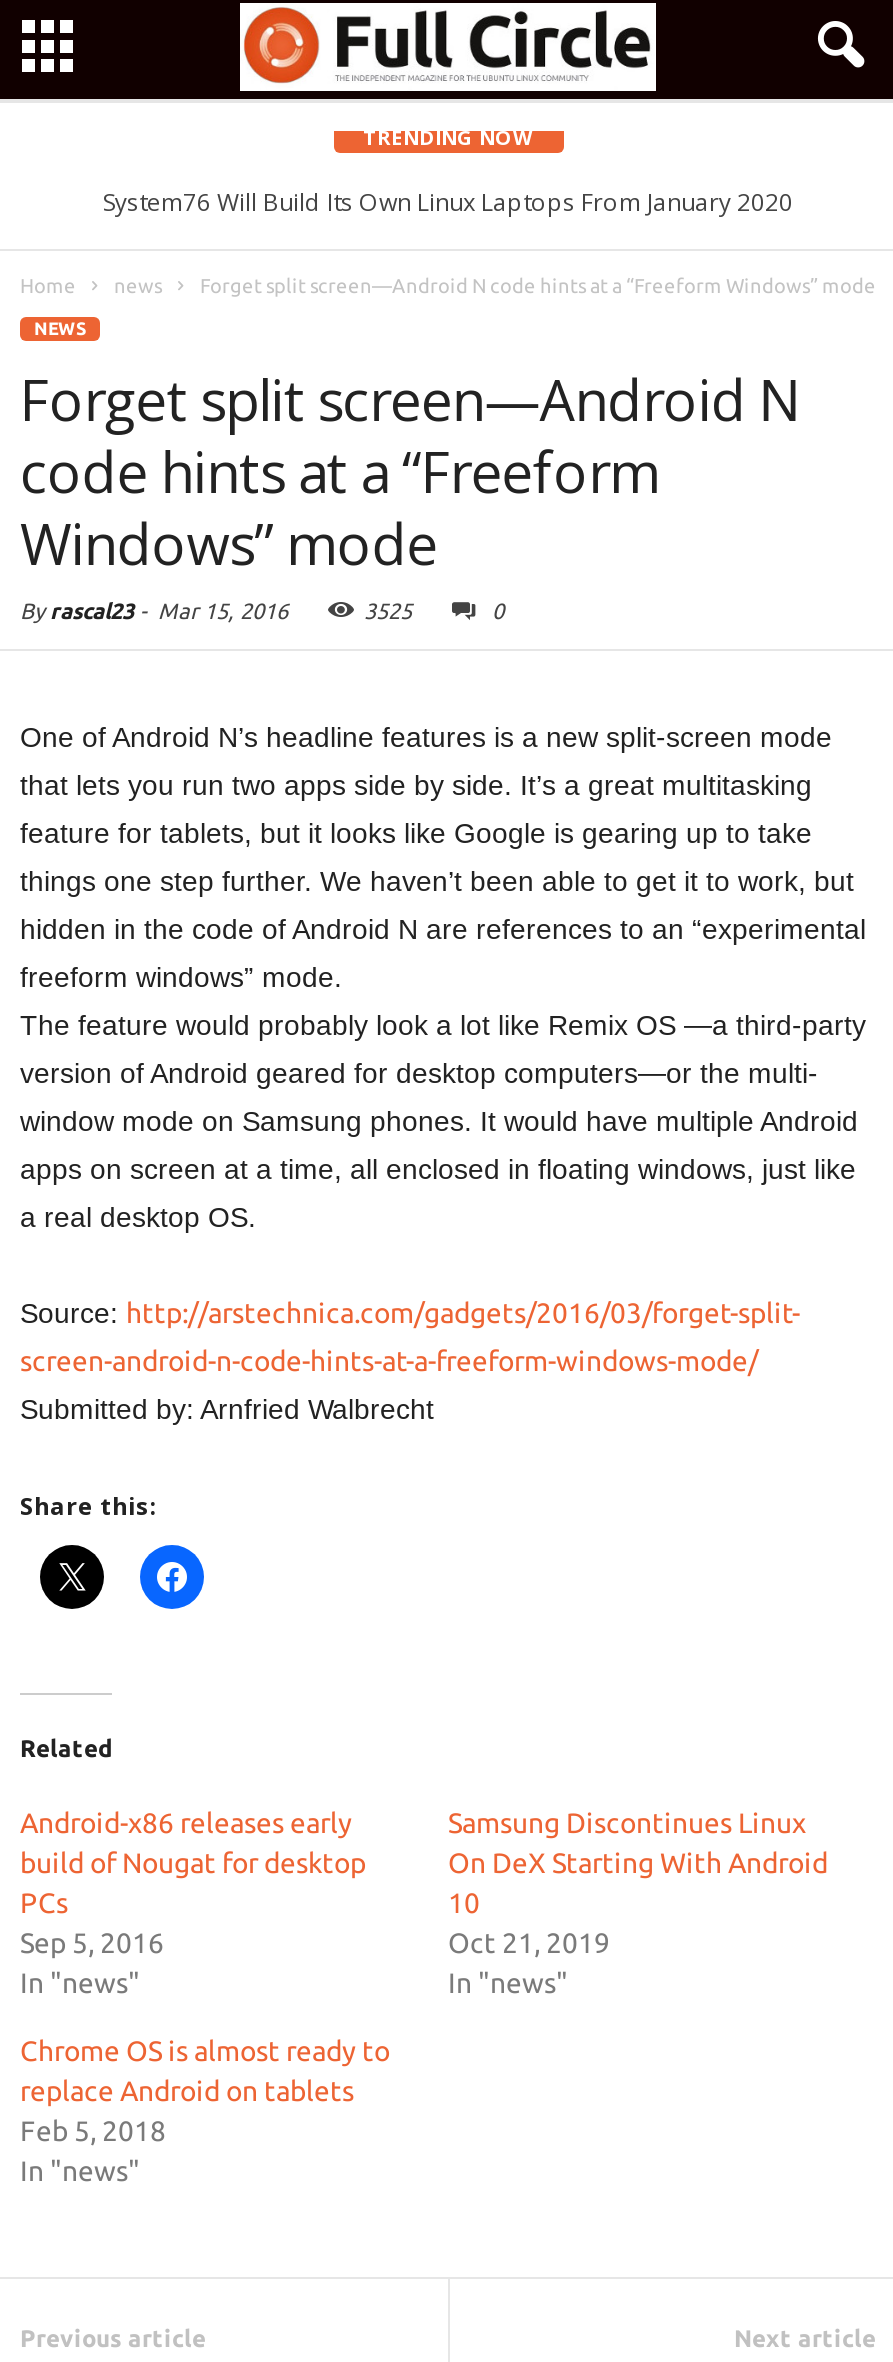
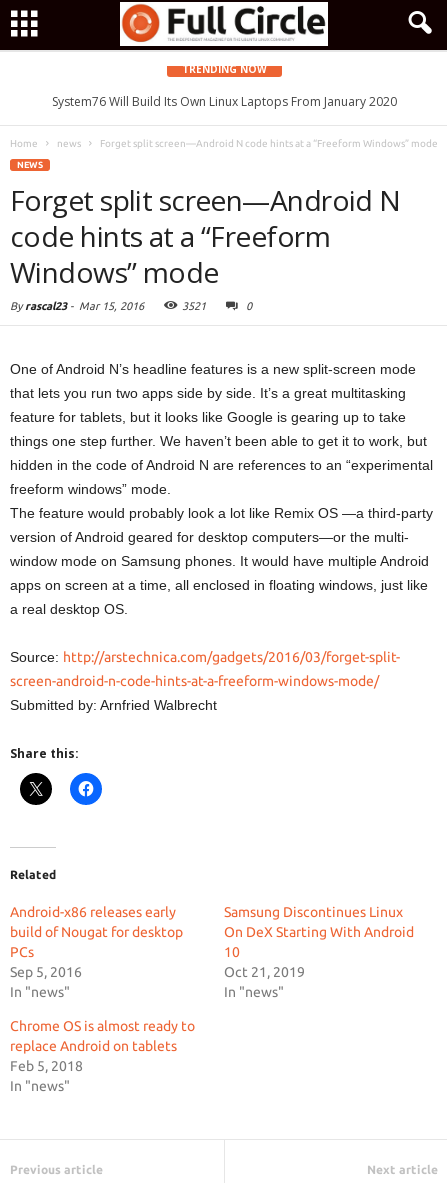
[364,599,412,623] 3525 -> [182,300,206,312] 3521

